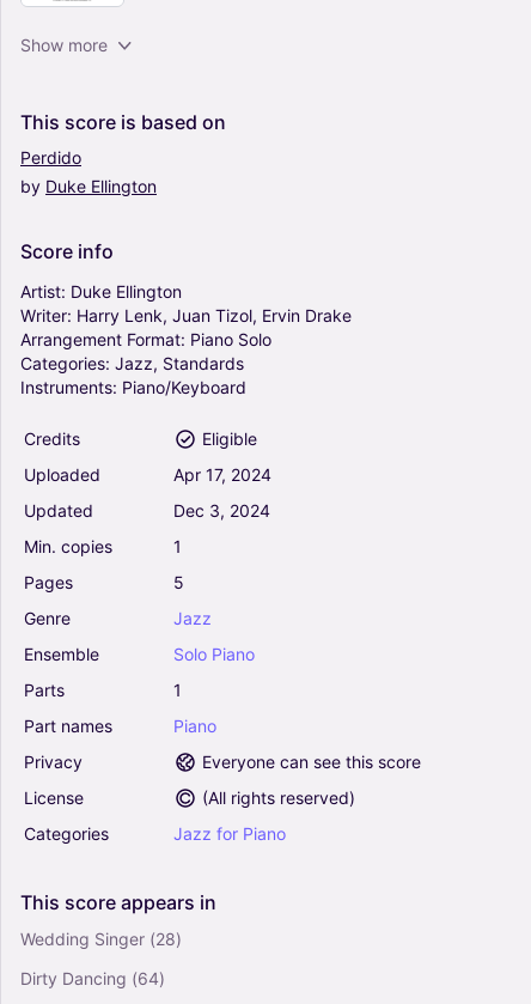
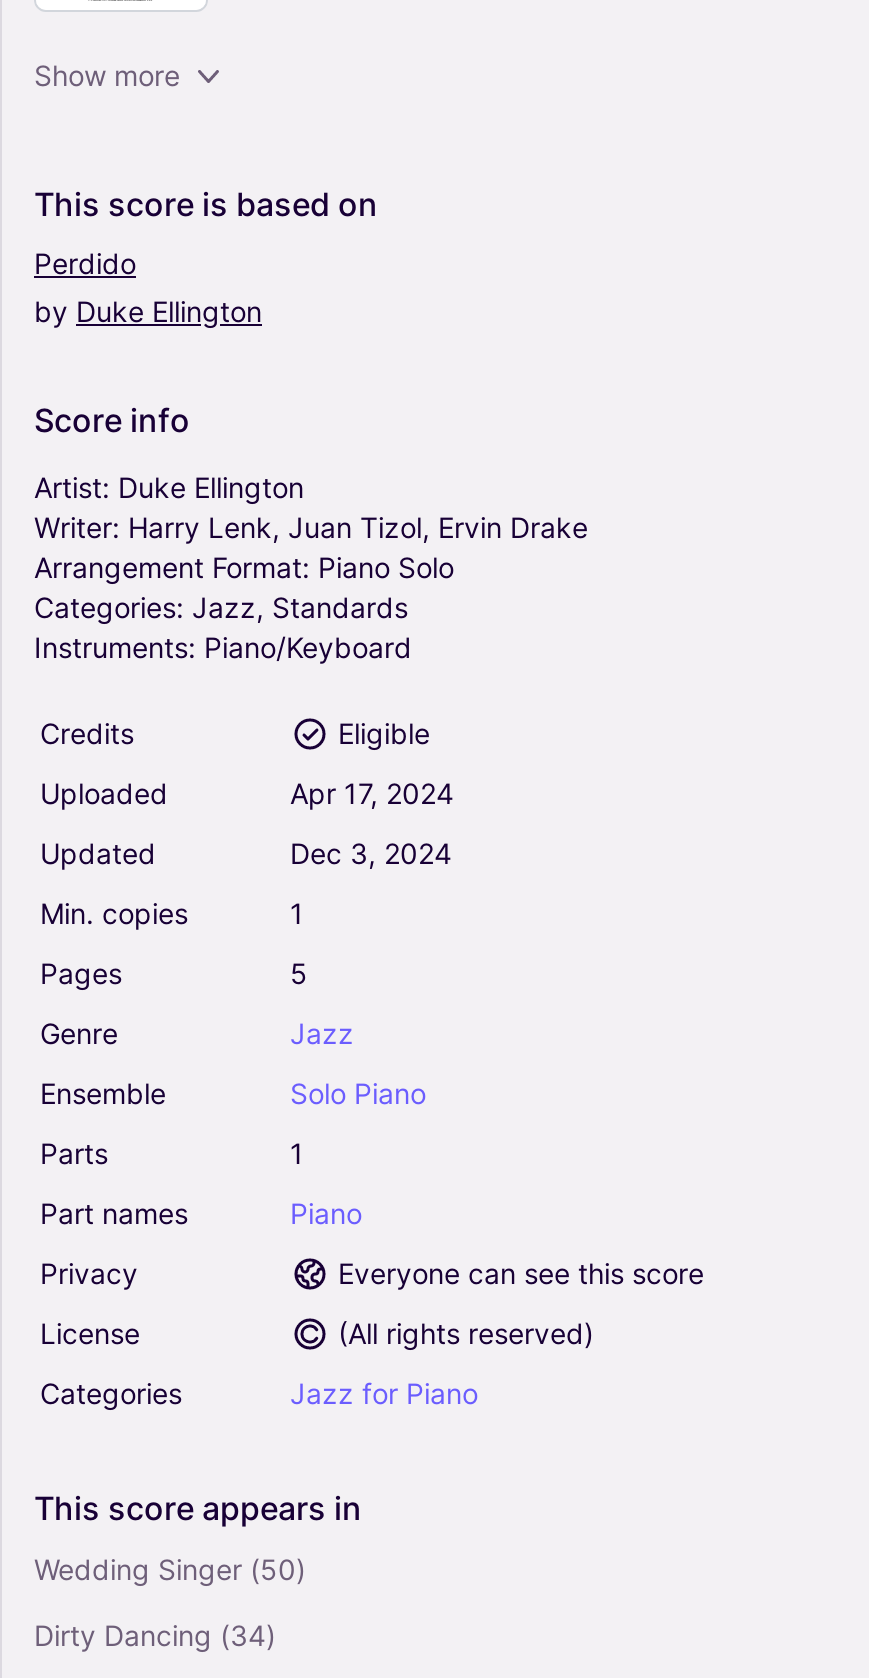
[20,929,182,949] Wedding Singer (28) -> [34,1553,306,1587] Wedding Singer (50)
[20,968,165,989] Dirty Dancing (64) -> [34,1619,276,1653] Dirty Dancing (34)

